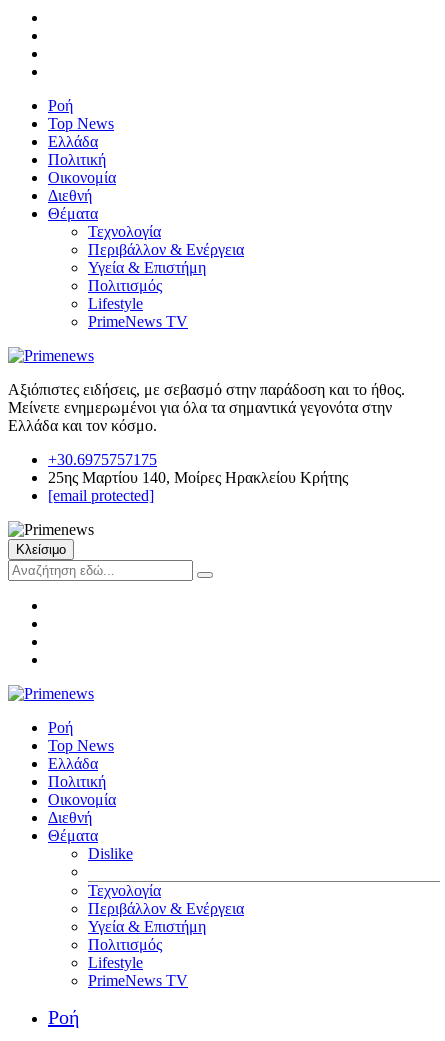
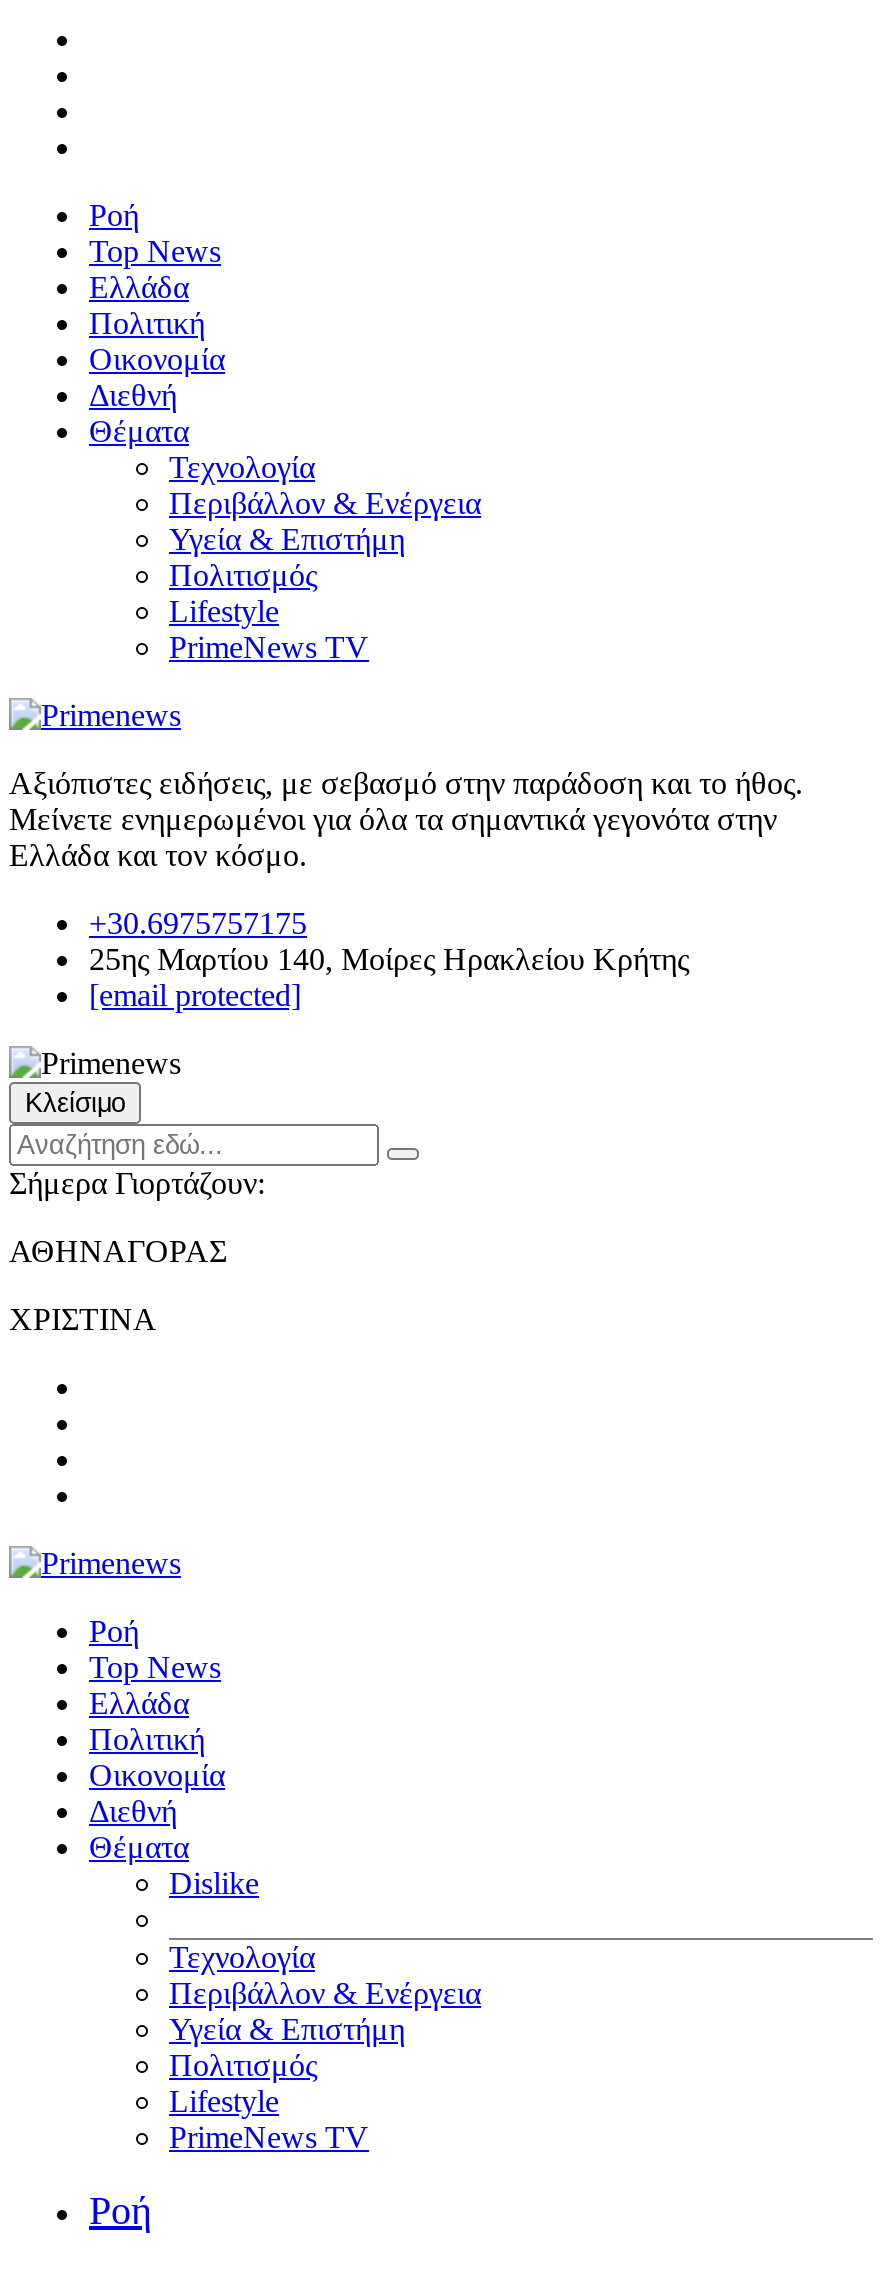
none -> [9,1166,265,1336] Σήμερα Γιορτάζουν: | ΑΘΗΝΑΓΟΡΑΣ | ΧΡΙΣΤΙΝΑ

